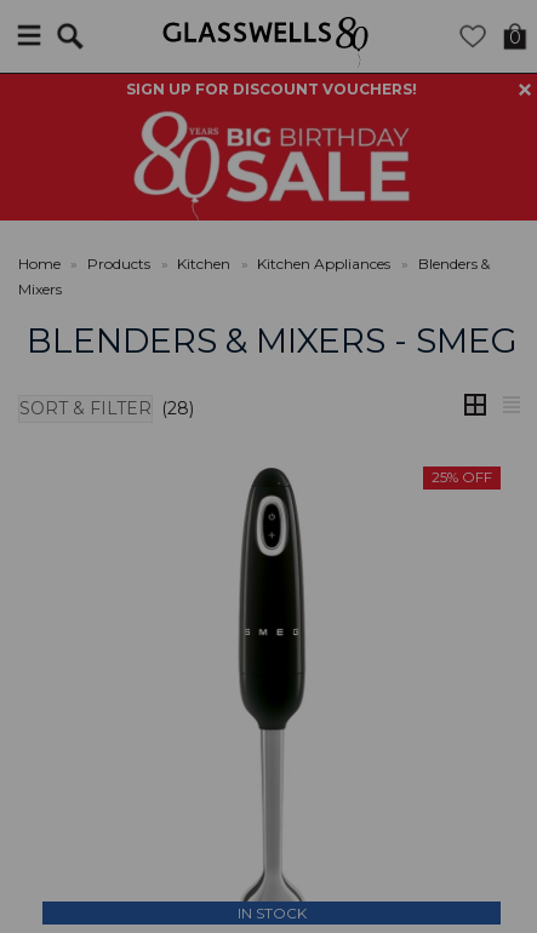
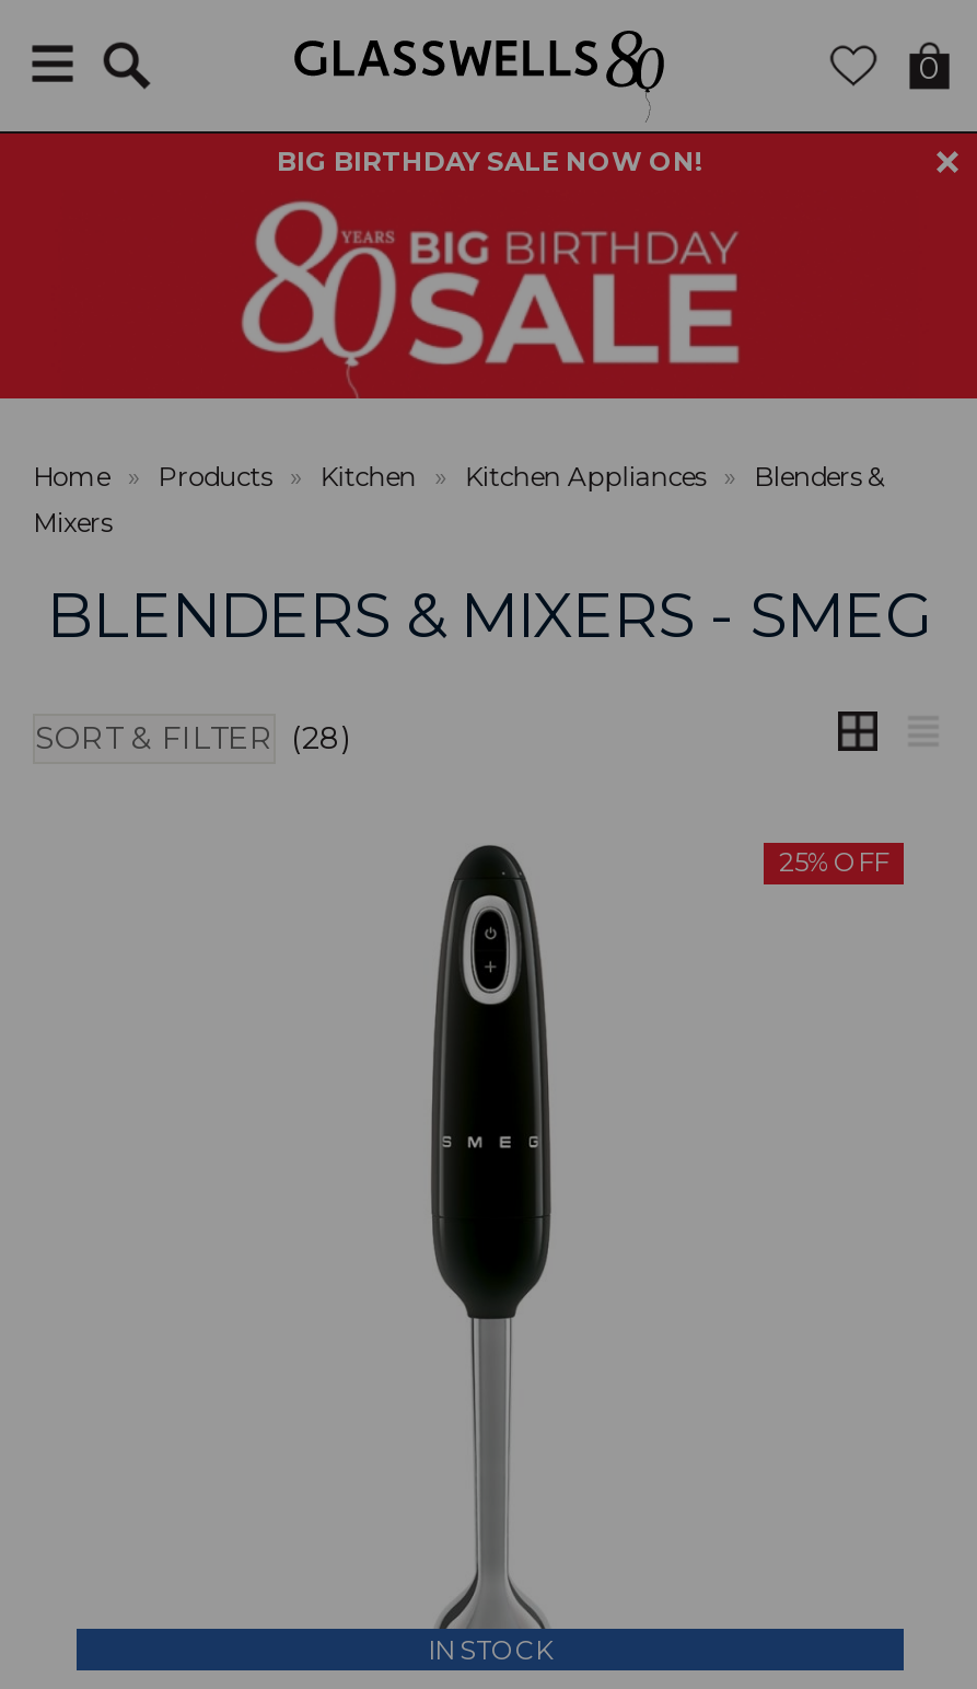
[126,80,417,98] SIGN UP FOR DISCOUNT VOUCHERS! -> [277,144,703,177] BIG BIRTHDAY SALE NOW ON!

